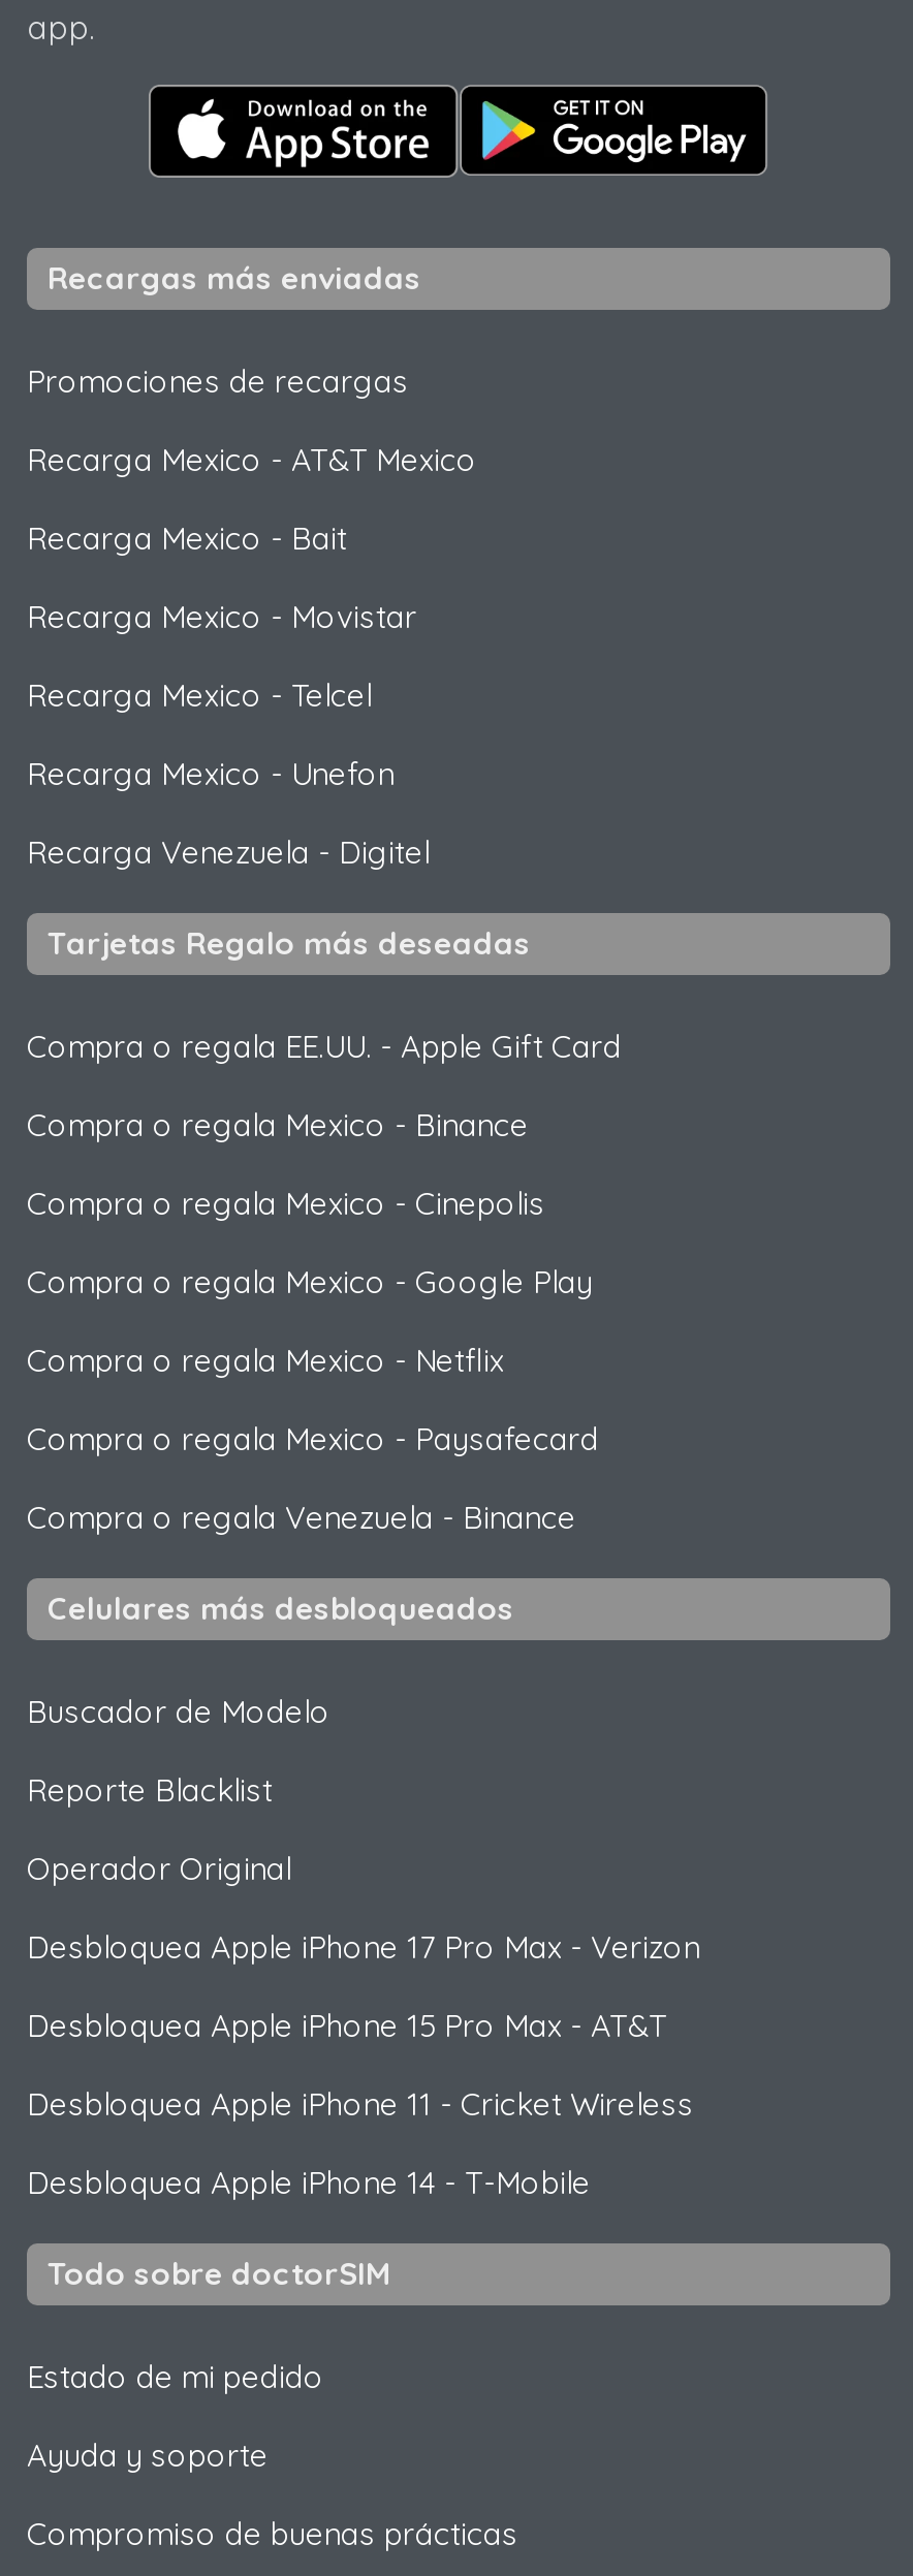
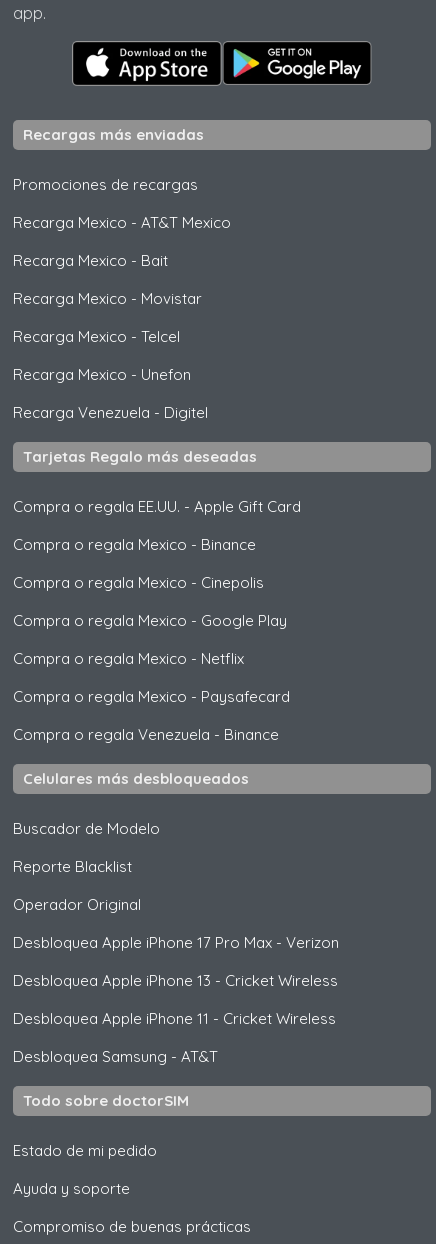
[27,2005,667,2044] Desbloquea Apple iPhone 15 Pro Max - AT&T -> [13,970,338,989] Desbloquea Apple iPhone 13 - Cricket Wireless
[27,2162,591,2201] Desbloquea Apple iPhone 14 - T-Mobile -> [13,1046,218,1065] Desbloquea Samsung - AT&T

